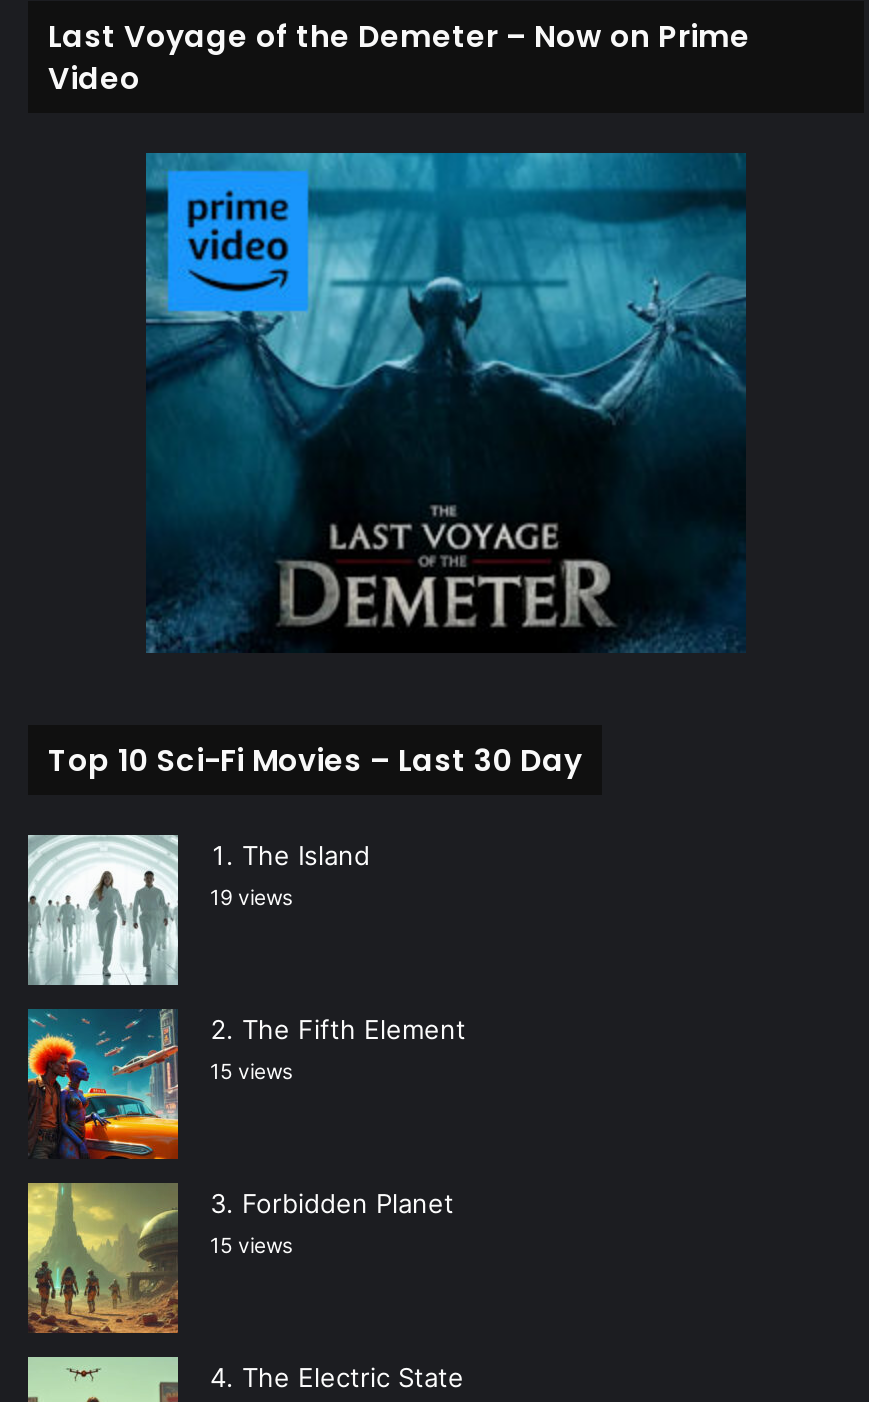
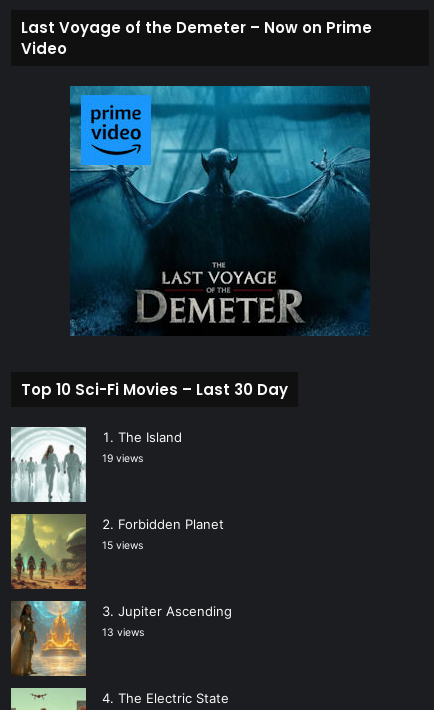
[26,1008,466,1160] [image] | The Fifth Element | 15 views -> none
moved [26,1180,454,1336] -> [10,512,224,590]: [image] | Forbidden Planet | 15 views
none -> [11,600,232,676] [image] | Jupiter Ascending | 13 views

